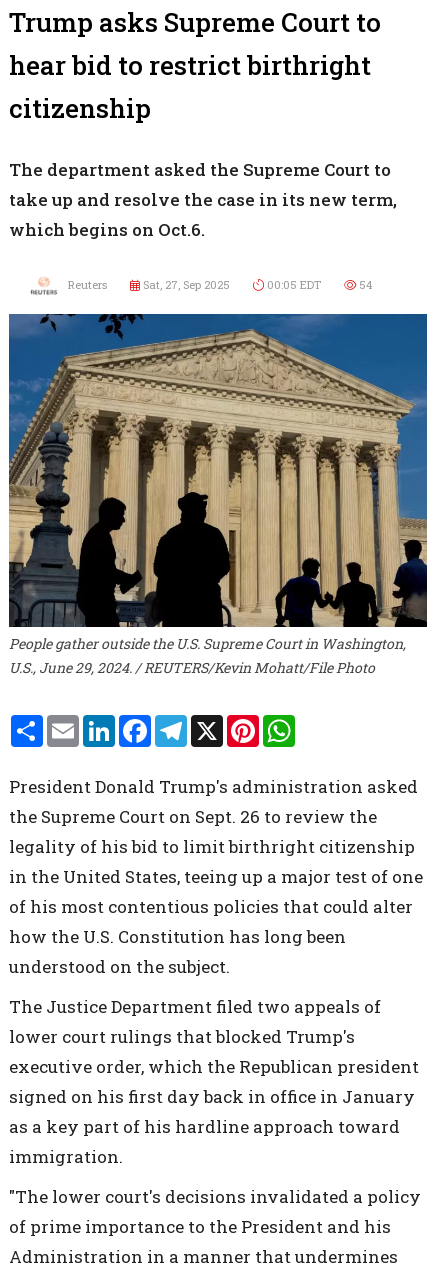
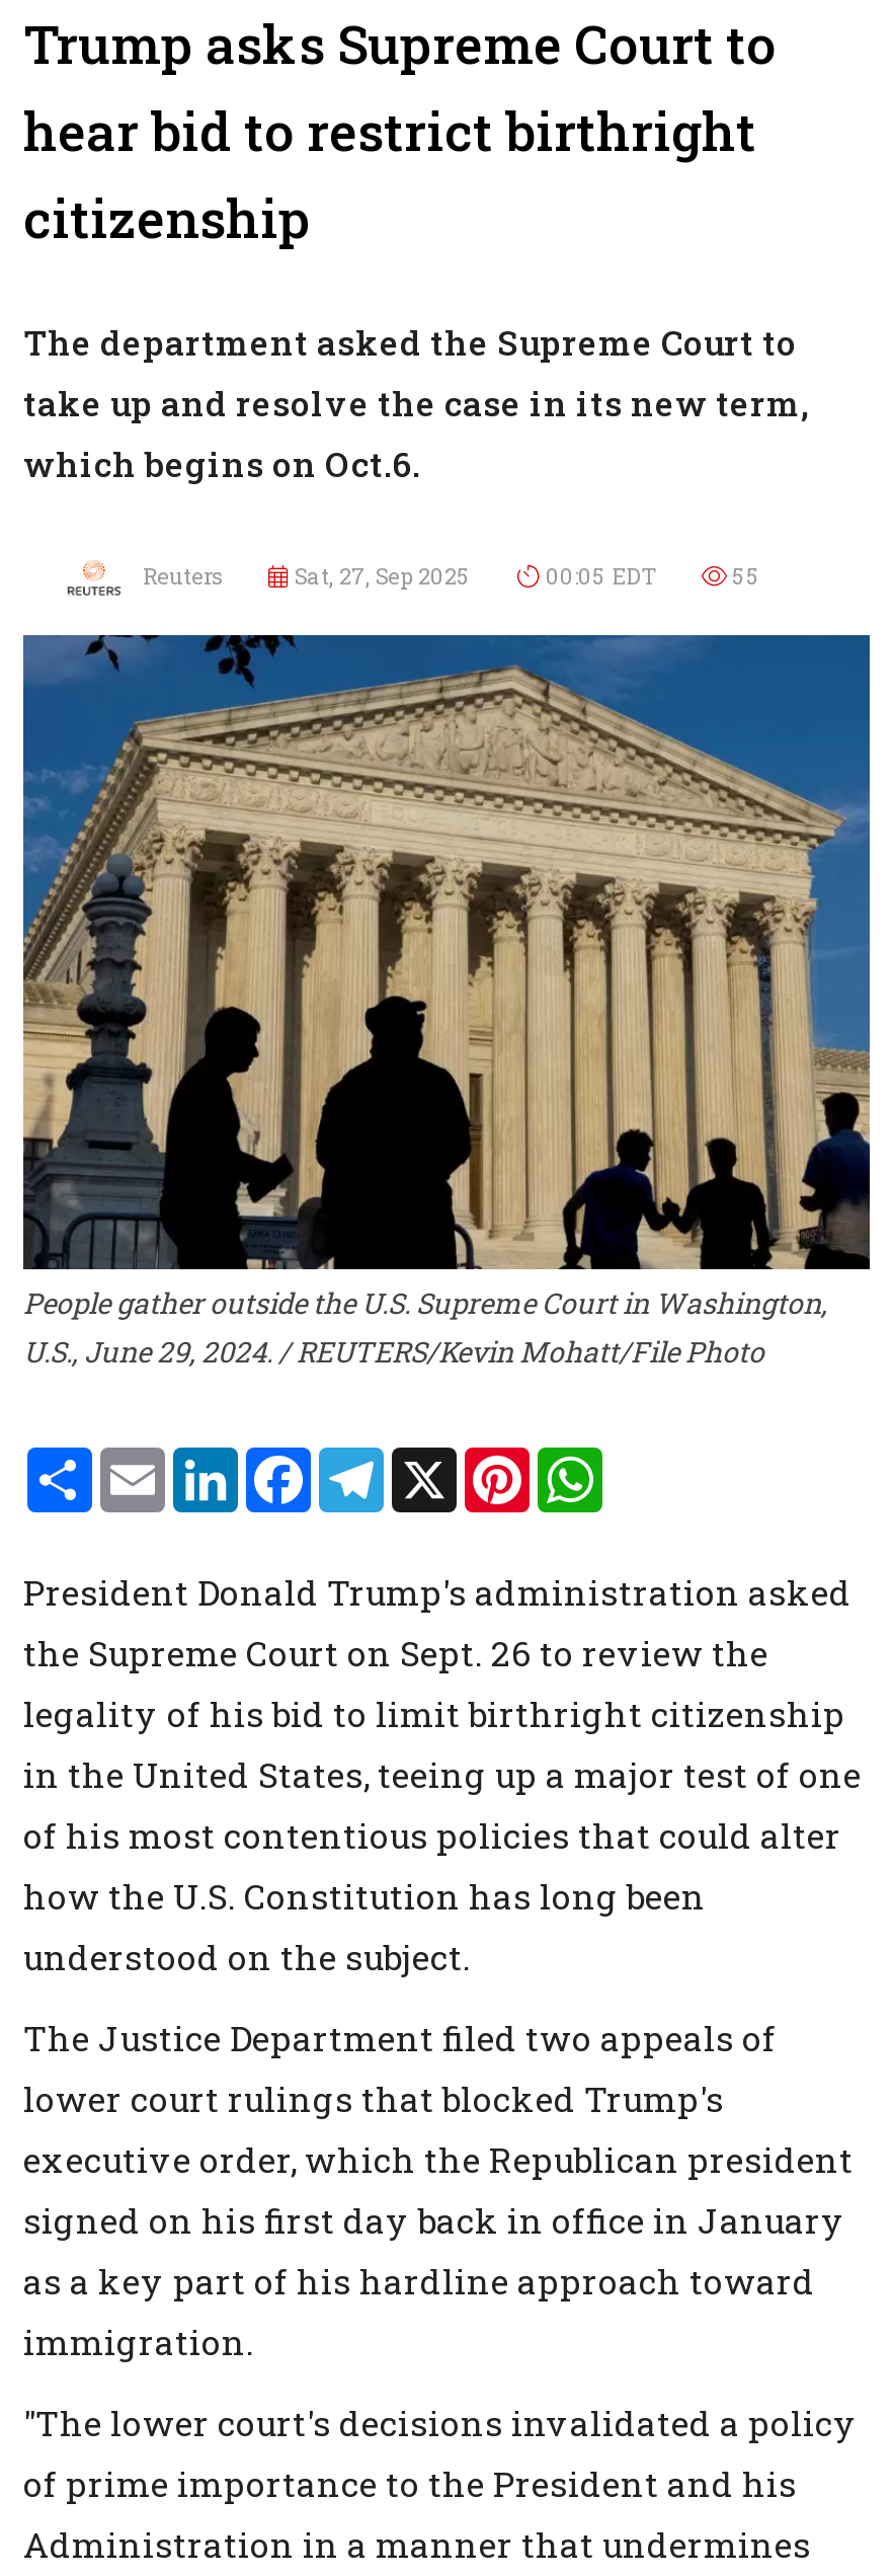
[356,277,378,292] 54 -> [726,560,773,590] 55

